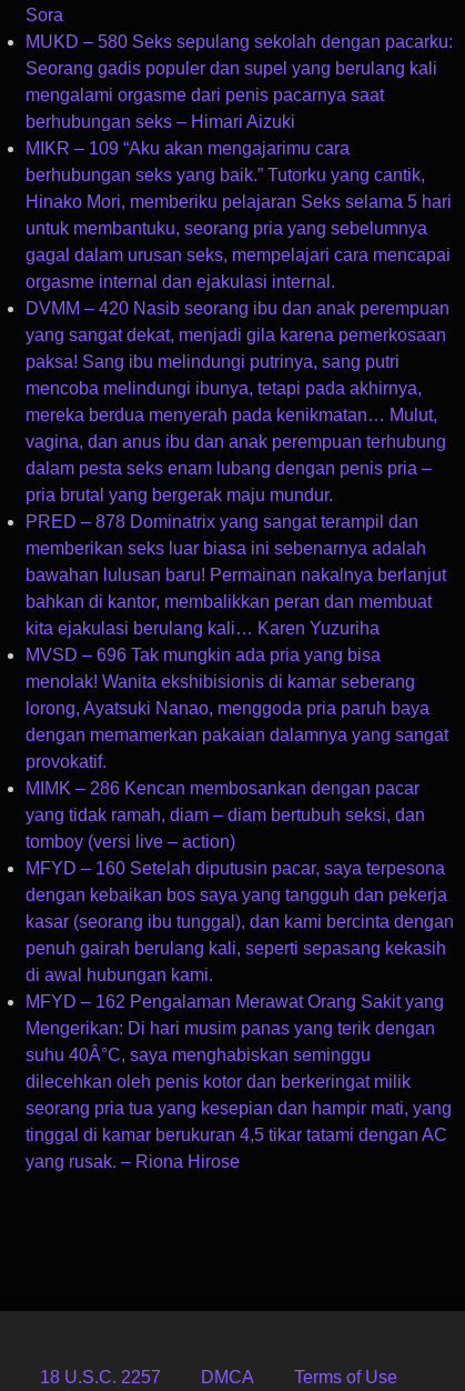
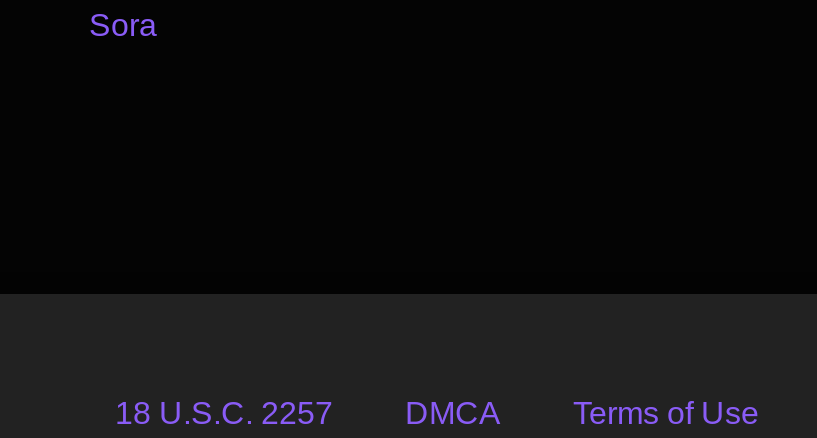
[26,33,454,1171] MUKD – 580 Seks sepulang sekolah dengan pacarku: | Seorang gadis populer dan supel yang berulang kali | mengalami orgasme dari penis pacarnya saat | berhubungan seks – Himari Aizuki | MIKR – 109 “Aku akan mengajarimu cara | berhubungan seks yang baik.” Tutorku yang cantik, | Hinako Mori, memberiku pelajaran Seks selama 5 hari | untuk membantuku, seorang pria yang sebelumnya | gagal dalam urusan seks, mempelajari cara mencapai | orgasme internal dan ejakulasi internal. | DVMM – 420 Nasib seorang ibu dan anak perempuan | yang sangat dekat, menjadi gila karena pemerkosaan | paksa! Sang ibu melindungi putrinya, sang putri | mencoba melindungi ibunya, tetapi pada akhirnya, | mereka berdua menyerah pada kenikmatan… Mulut, | vagina, dan anus ibu dan anak perempuan terhubung | dalam pesta seks enam lubang dengan penis pria – | pria brutal yang bergerak maju mundur. | PRED – 878 Dominatrix yang sangat terampil dan | memberikan seks luar biasa ini sebenarnya adalah | bawahan lulusan baru! Permainan nakalnya berlanjut | bahkan di kantor, membalikkan peran dan membuat | kita ejakulasi berulang kali… Karen Yuzuriha | MVSD – 696 Tak mungkin ada pria yang bisa | menolak! Wanita ekshibisionis di kamar seberang | lorong, Ayatsuki Nanao, menggoda pria paruh baya | dengan memamerkan pakaian dalamnya yang sangat | provokatif. | MIMK – 286 Kencan membosankan dengan pacar | yang tidak ramah, diam – diam bertubuh seksi, dan | tomboy (versi live – action) | MFYD – 160 Setelah diputusin pacar, saya terpesona | dengan kebaikan bos saya yang tangguh dan pekerja | kasar (seorang ibu tunggal), dan kami bercinta dengan | penuh gairah berulang kali, seperti sepasang kekasih | di awal hubungan kami. | MFYD – 162 Pengalaman Merawat Orang Sakit yang | Mengerikan: Di hari musim panas yang terik dengan | suhu 40Â°C, saya menghabiskan seminggu | dilecehkan oleh penis kotor dan berkeringat milik | seorang pria tua yang kesepian dan hampir mati, yang | tinggal di kamar berukuran 4,5 tikar tatami dengan AC | yang rusak. – Riona Hirose -> none

